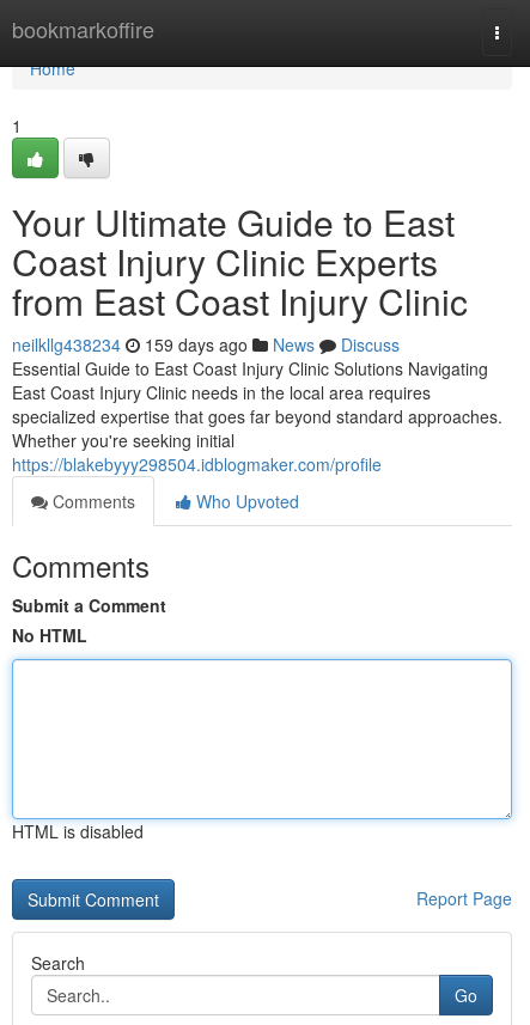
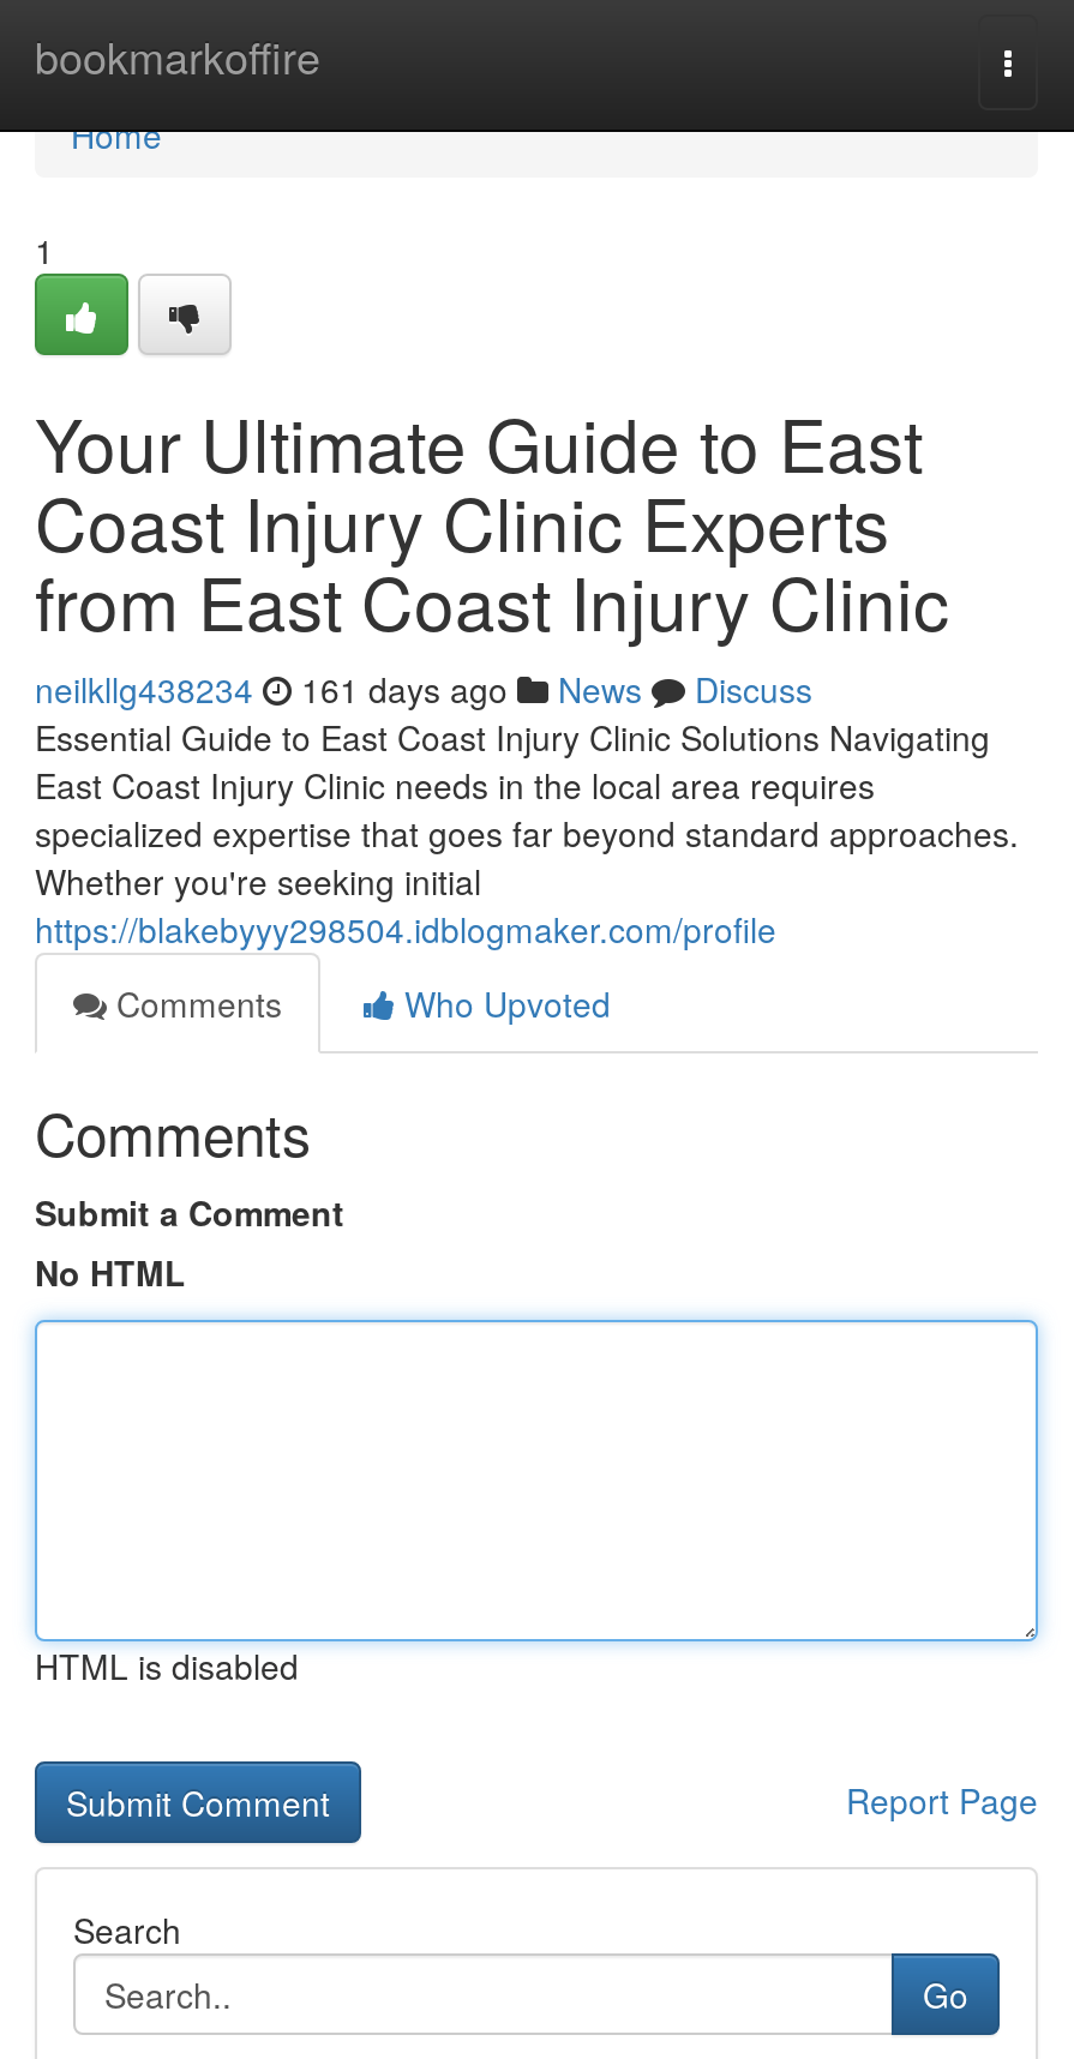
[12,332,400,356] neilkllg438234 159 days ago News Discuss -> [35,665,812,713] neilkllg438234 161 days ago News Discuss

